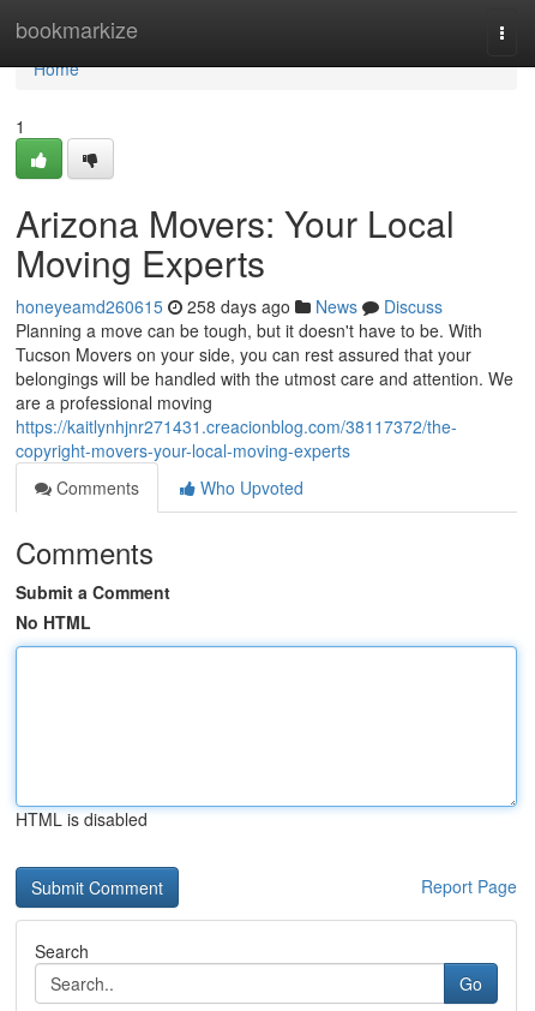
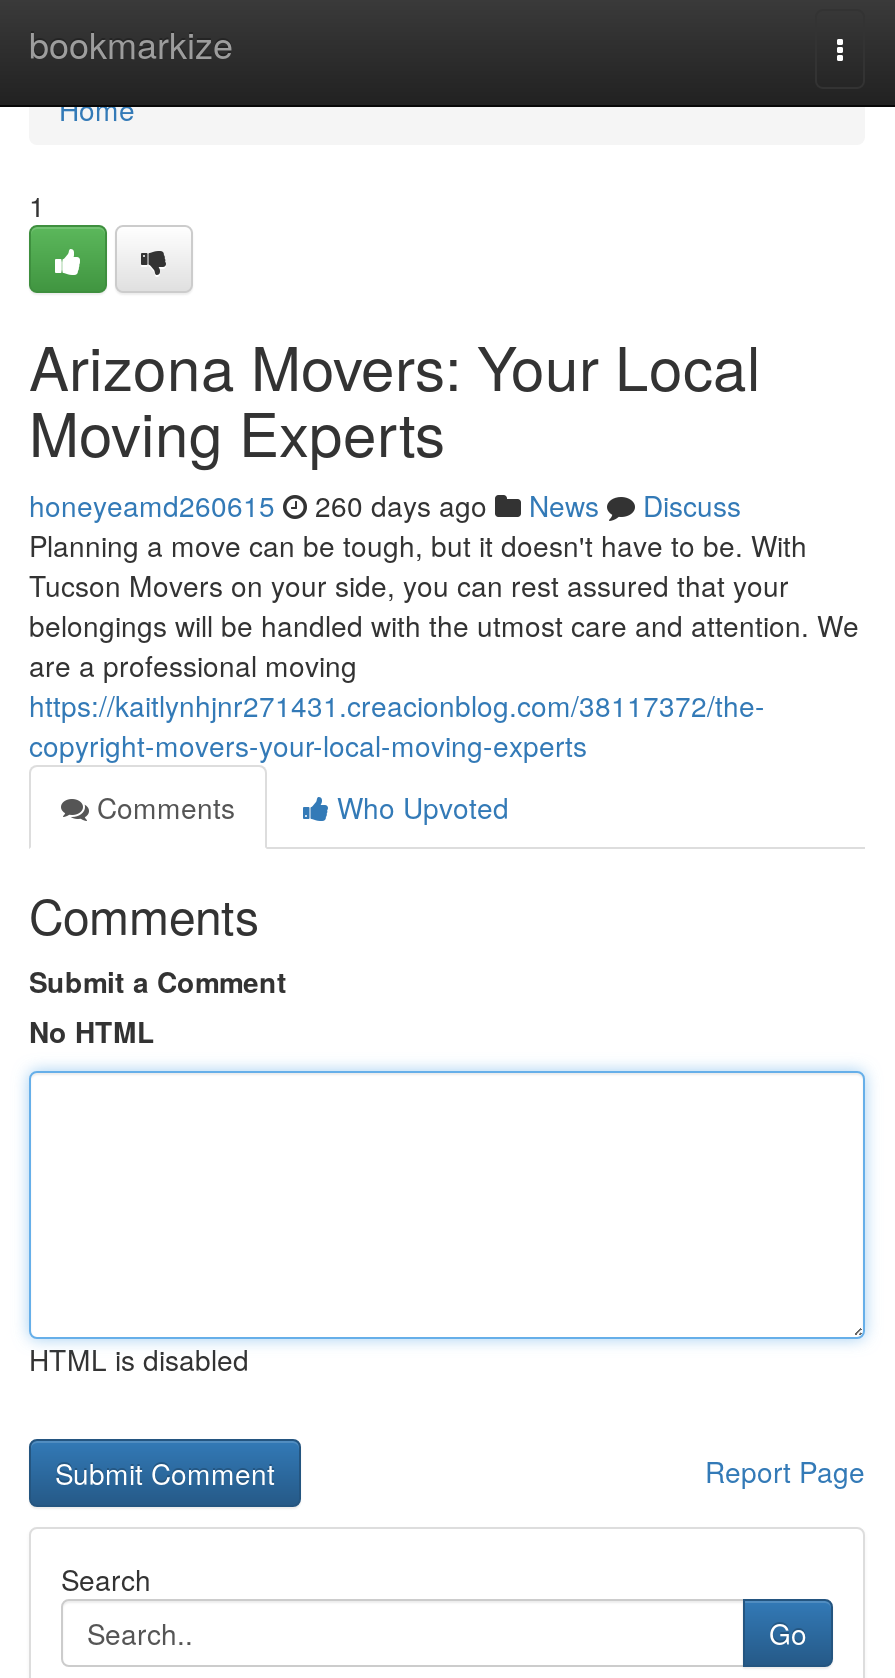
[16,294,443,318] honeyeamd260615 258 days ago News Discuss -> [29,485,741,525] honeyeamd260615 260 days ago News Discuss

